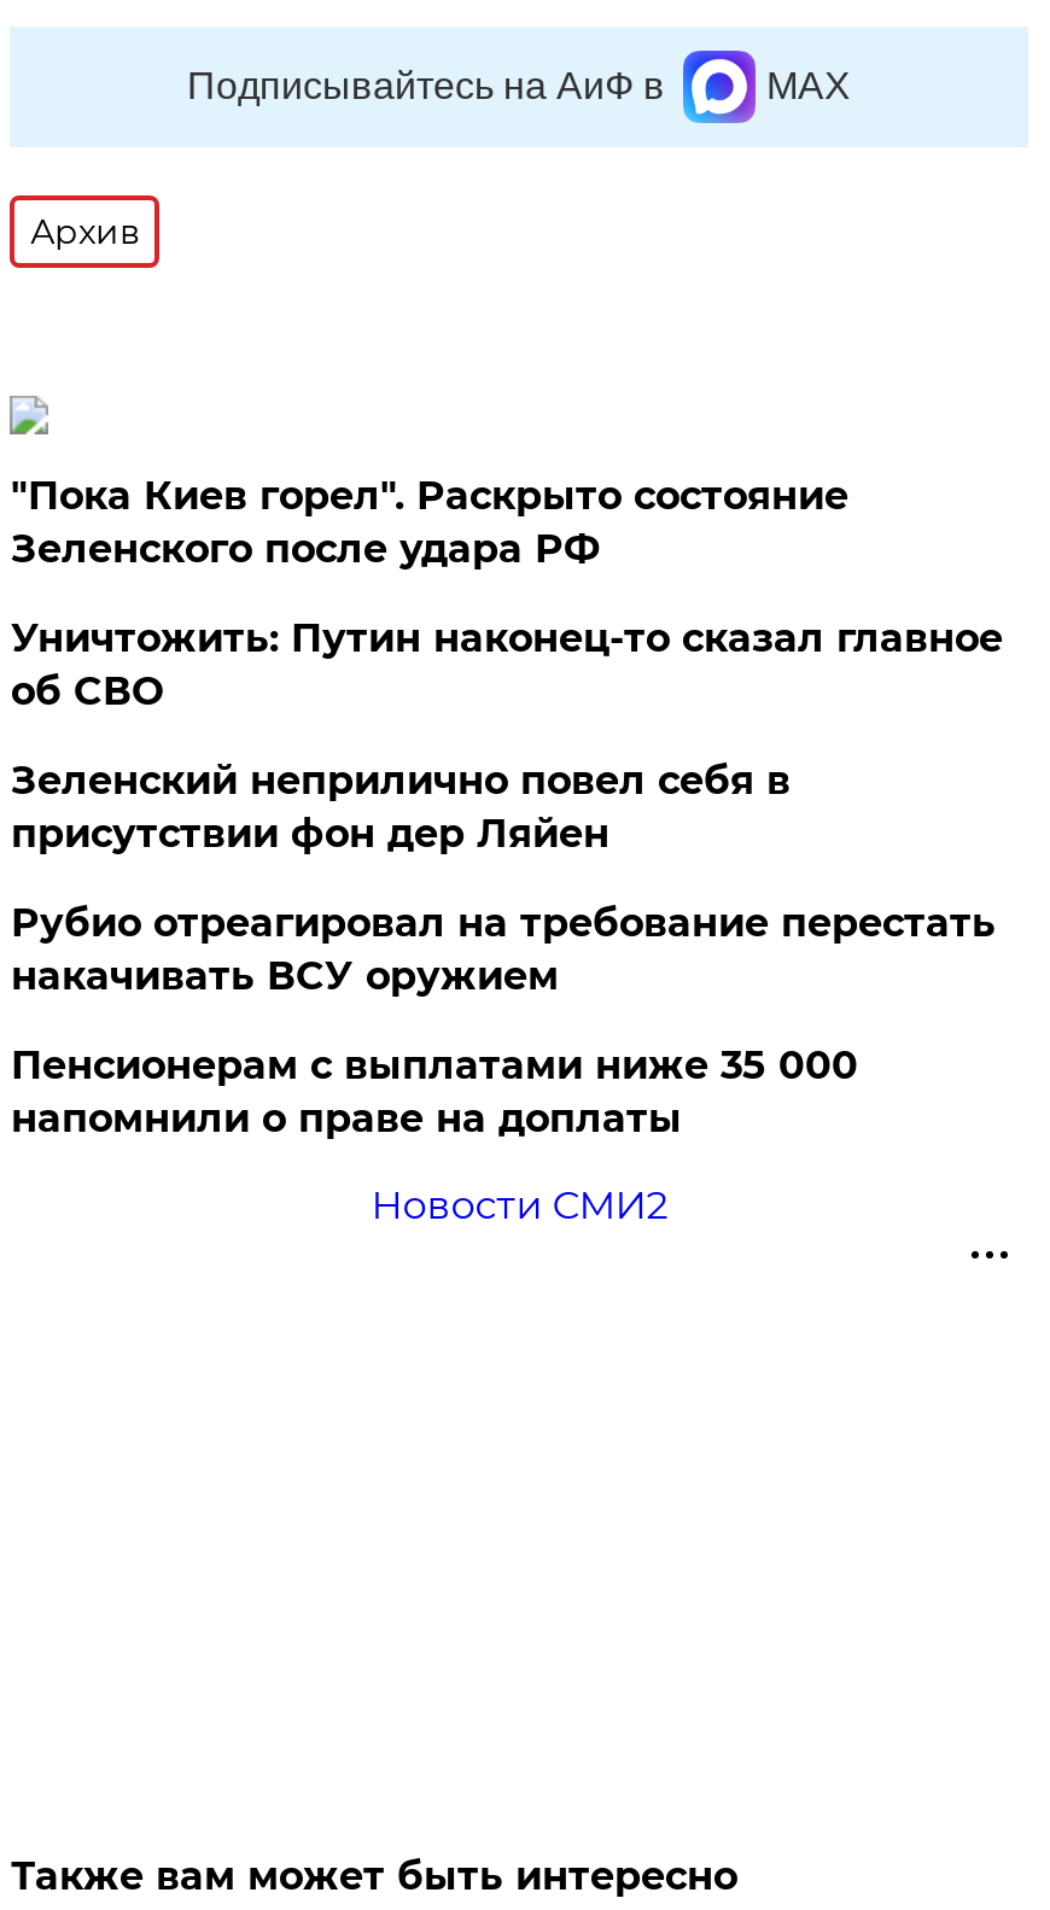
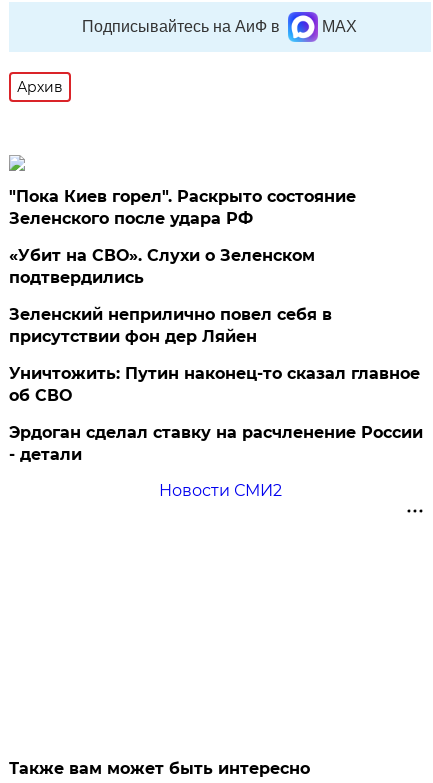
none -> [9,246,315,287] «Убит на СВО». Слухи о Зеленском | подтвердились
moved [11,615,1003,714] -> [9,364,420,405]: Уничтожить: Путин наконец-то сказал главное | об СВО
[11,900,995,999] Рубио отреагировал на требование перестать | накачивать ВСУ оружием -> none
[11,1042,858,1141] Пенсионерам с выплатами ниже 35 000 | напомнили о праве на доплаты -> [9,423,423,464] Эрдоган сделал ставку на расчленение России | - детали

